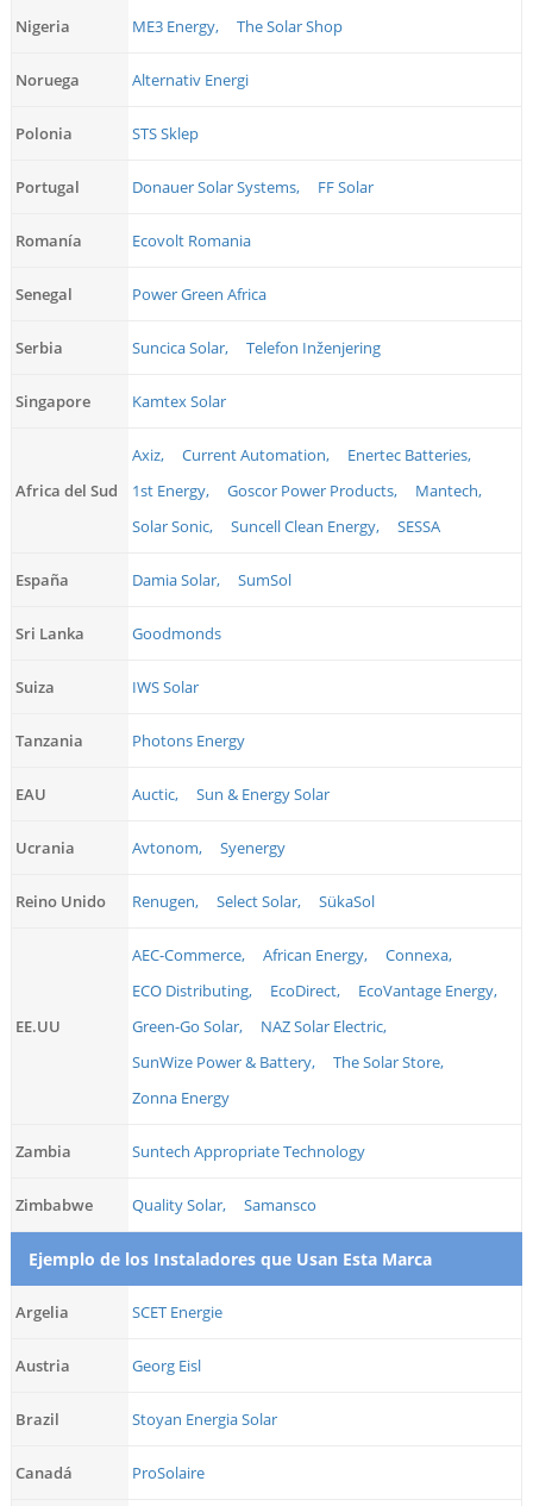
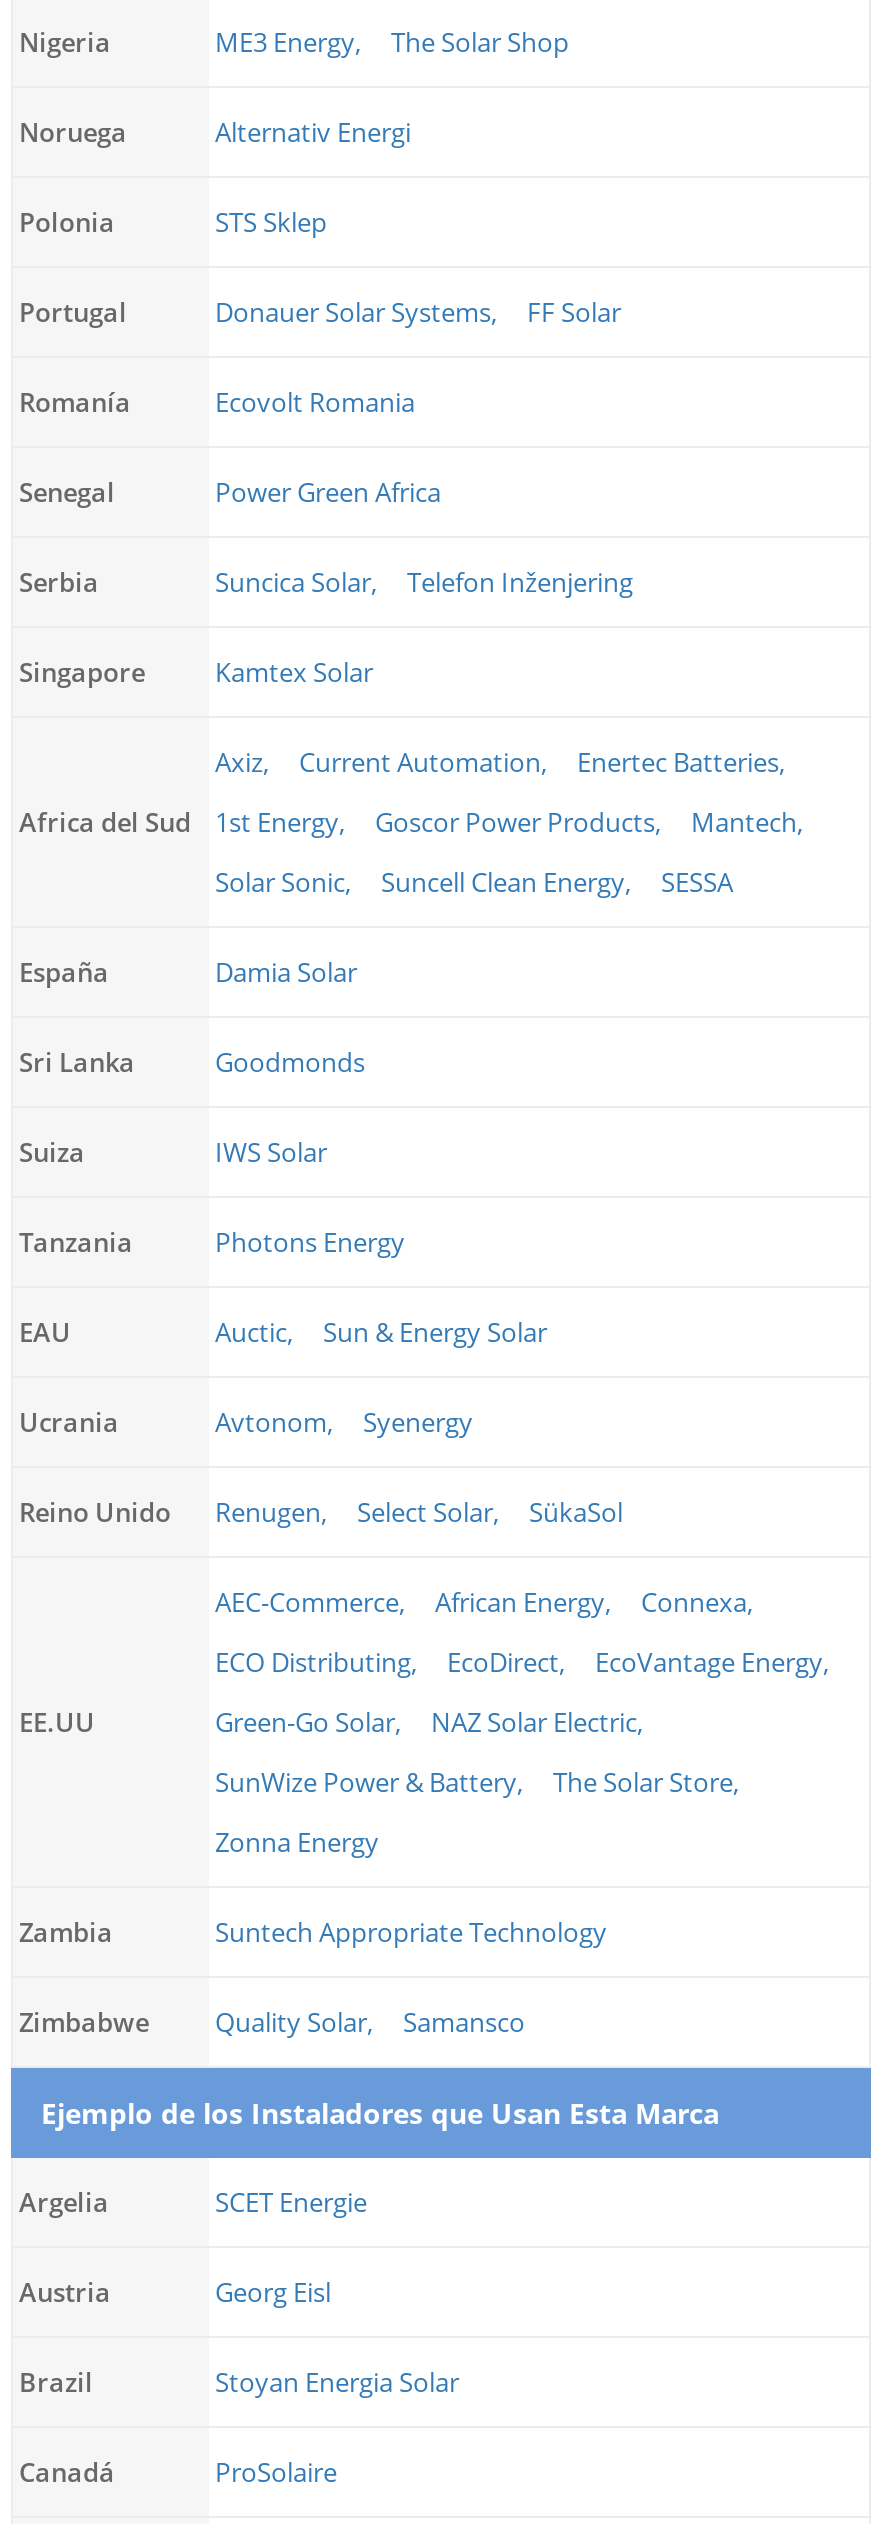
[132,570,291,591] Damia Solar, | SumSol -> [215,955,357,991] Damia Solar

